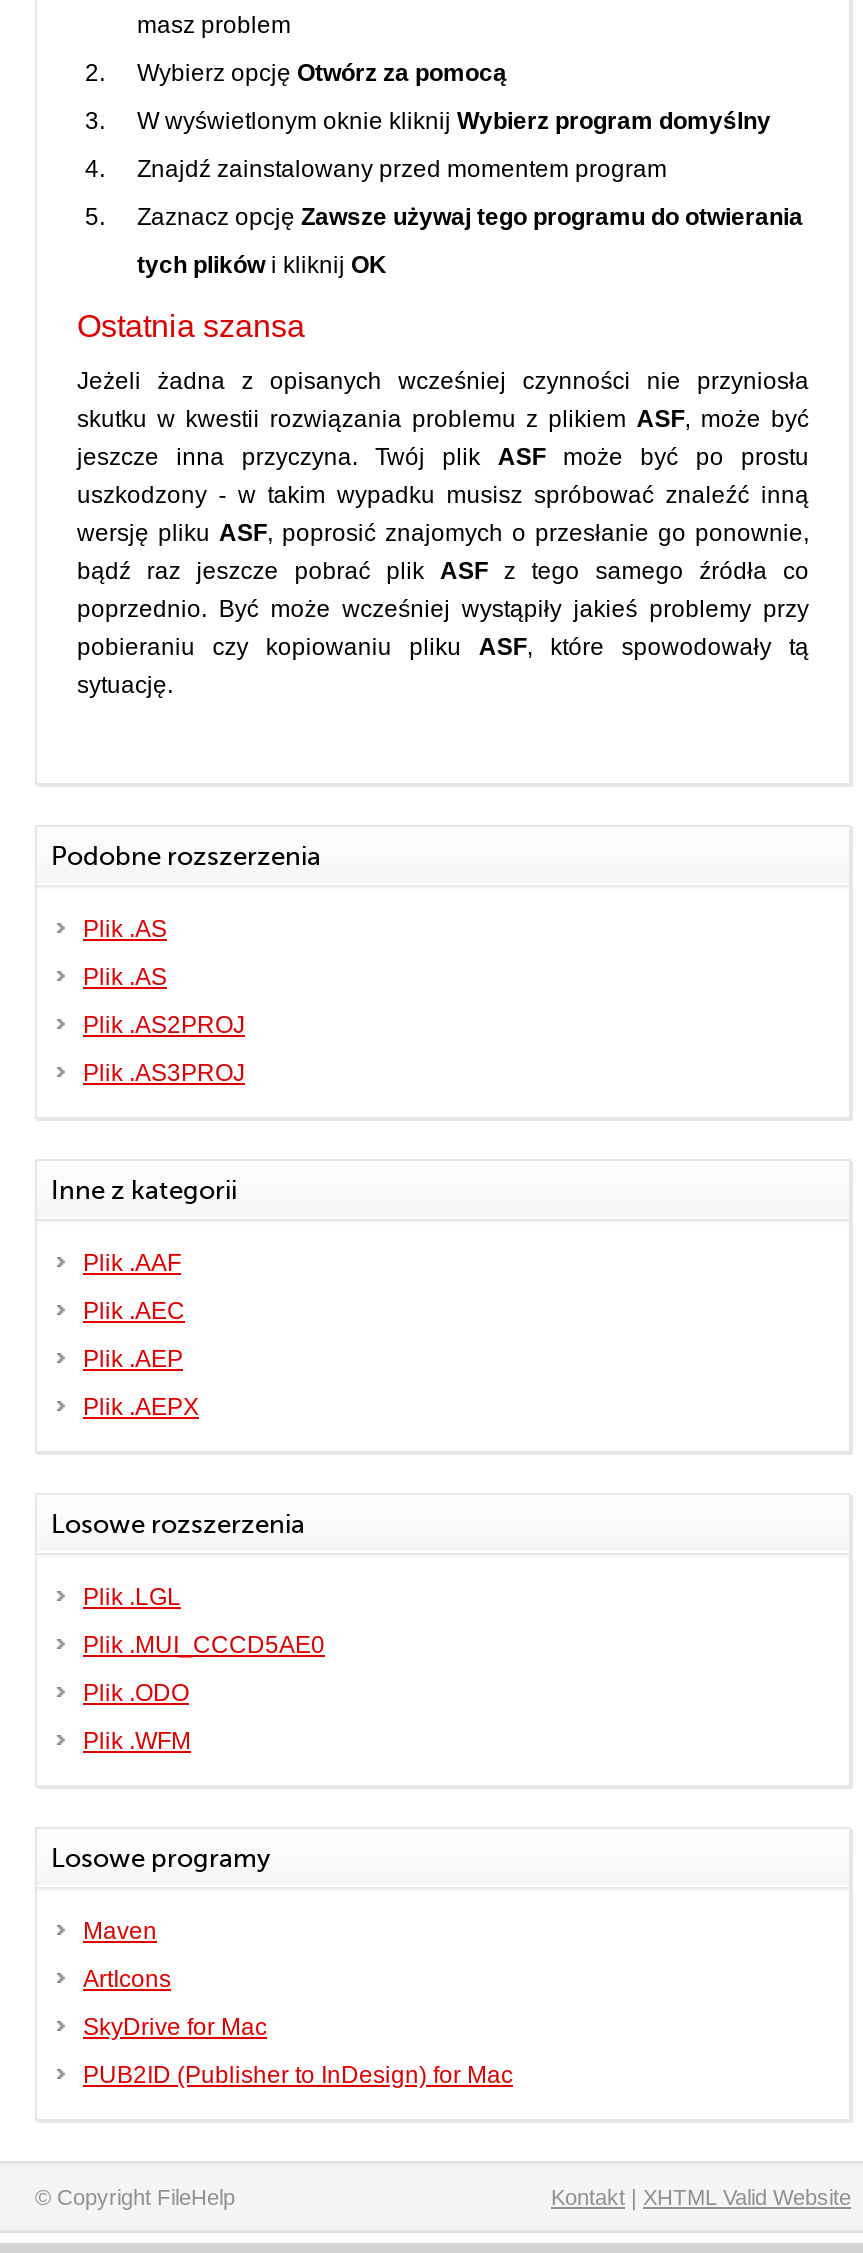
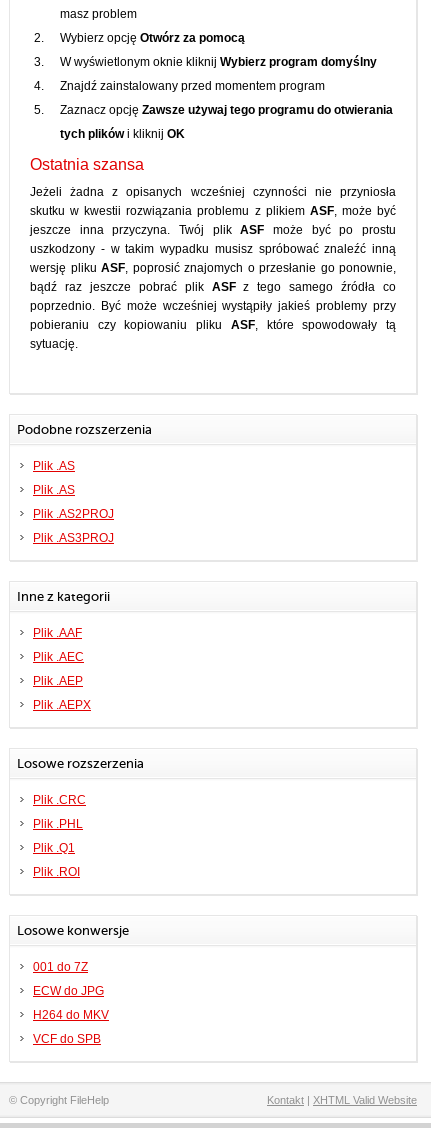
[83,1583,181,1611] Plik .LGL -> [33,793,86,807] Plik .CRC
[83,1631,325,1659] Plik .MUI_CCCD5AE0 -> [33,817,83,831] Plik .PHL
[83,1679,189,1707] Plik .ODO -> [33,841,75,855] Plik .Q1
[83,1727,191,1755] Plik .WFM -> [33,865,80,879] Plik .ROI
[51,1843,271,1873] Losowe programy -> [17,923,129,938] Losowe konwersje
[83,1917,157,1945] Maven -> [33,960,88,974] 001 do 7Z
[83,1965,171,1993] ArtIcons -> [33,984,104,998] ECW do JPG
[83,2013,267,2041] SkyDrive for Mac -> [33,1008,109,1022] H264 do MKV
[83,2061,513,2089] PUB2ID (Publisher to InDesign) for Mac -> [33,1032,101,1046] VCF do SPB

